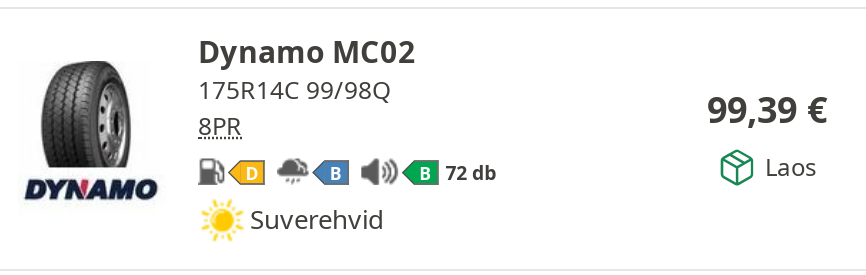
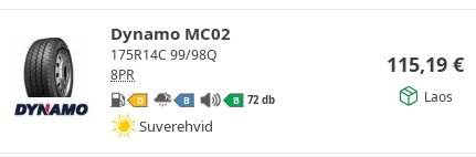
[707,84,827,132] 99,39 € -> [386,51,463,77] 115,19 €

